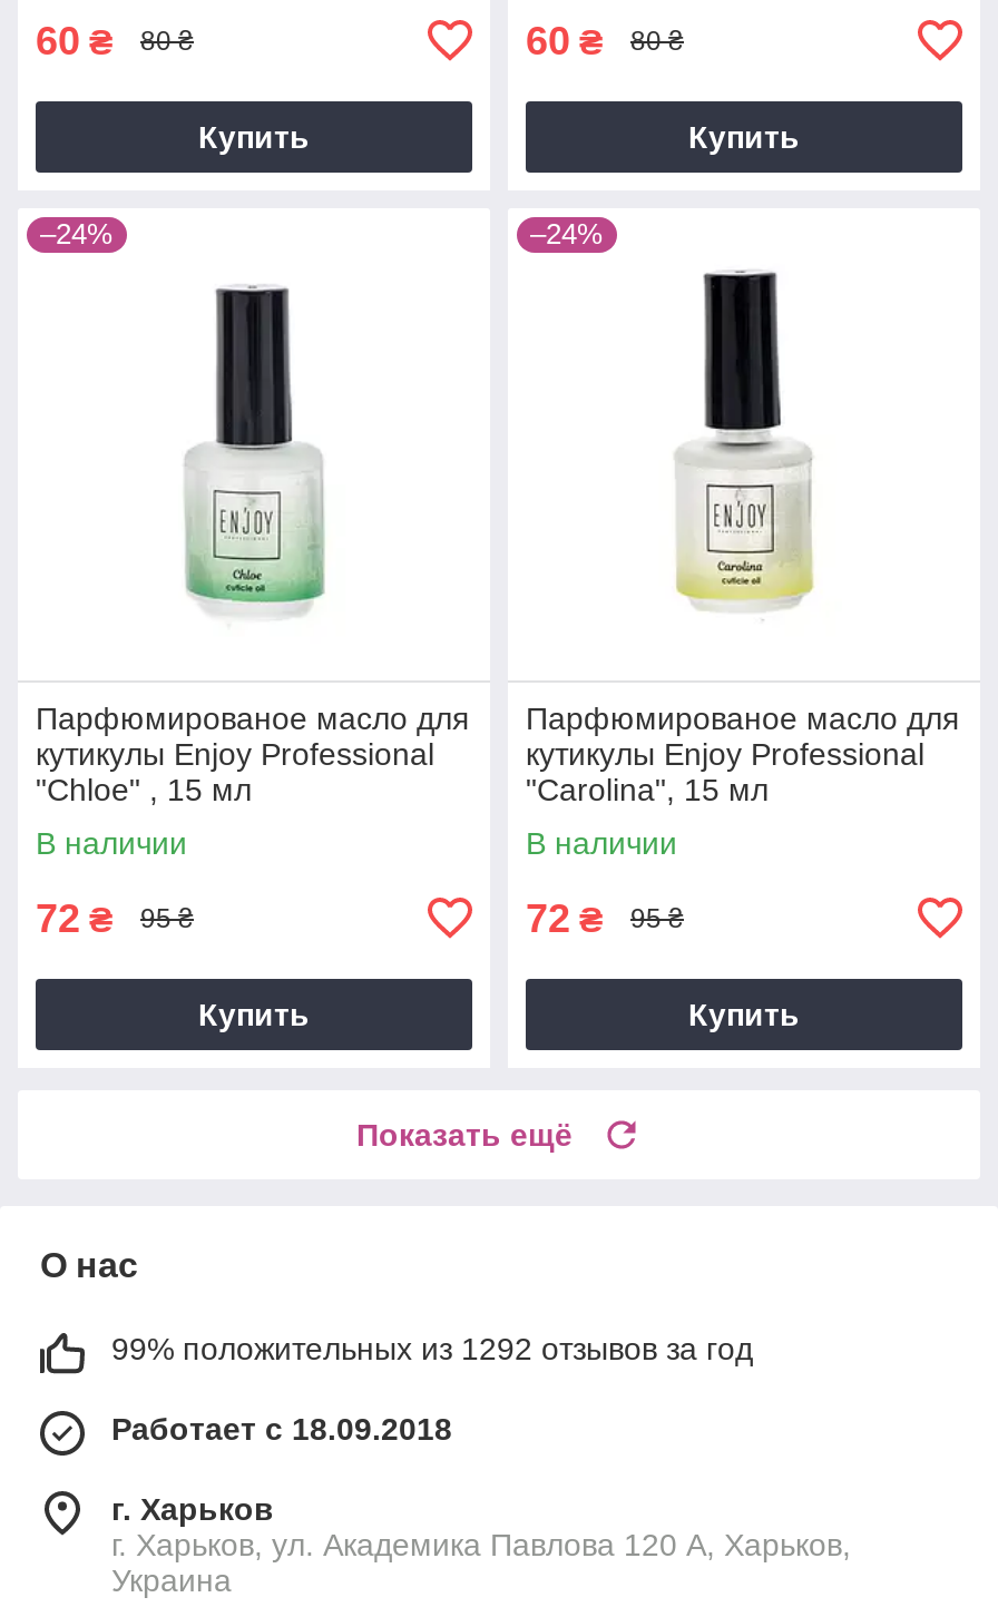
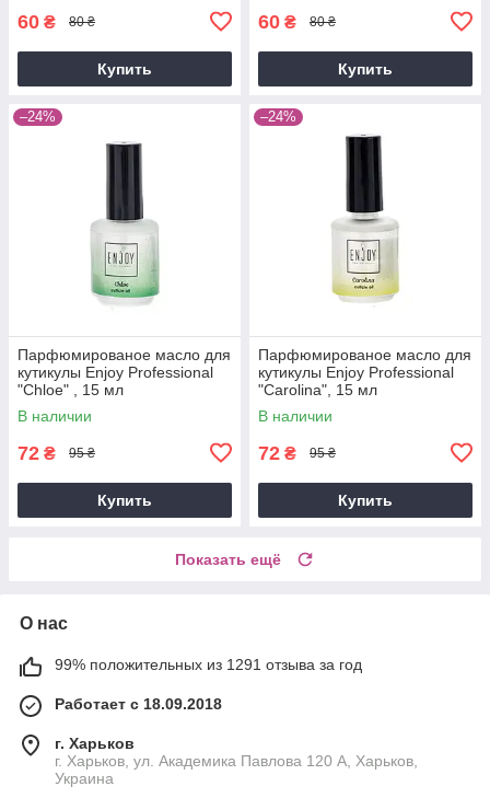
[111,1330,753,1366] 99% положительных из 1292 отзывов за год -> [55,655,362,673] 99% положительных из 1291 отзыва за год

